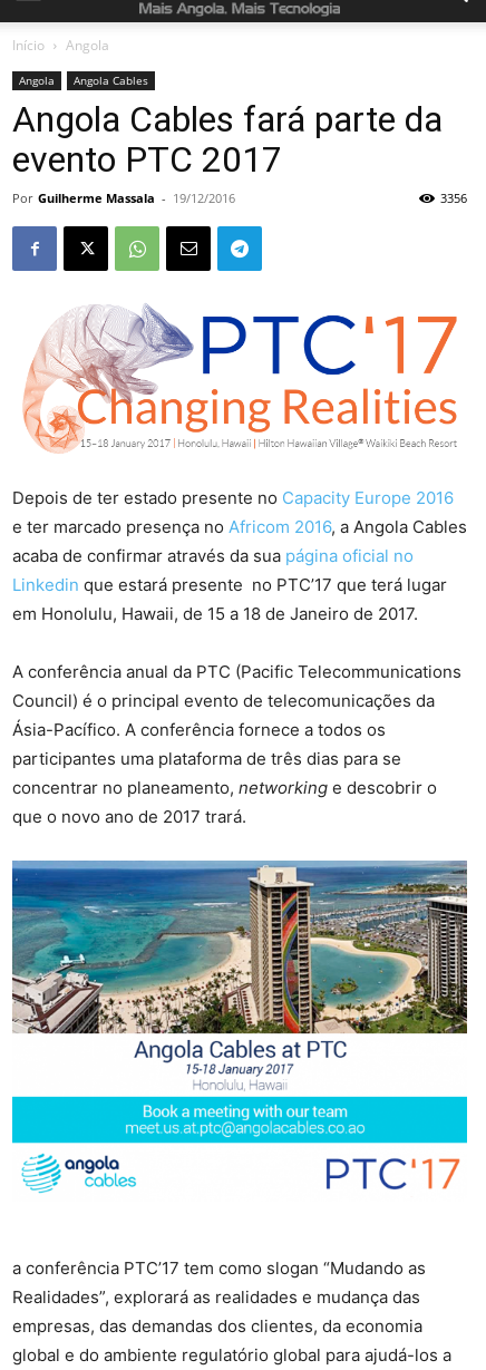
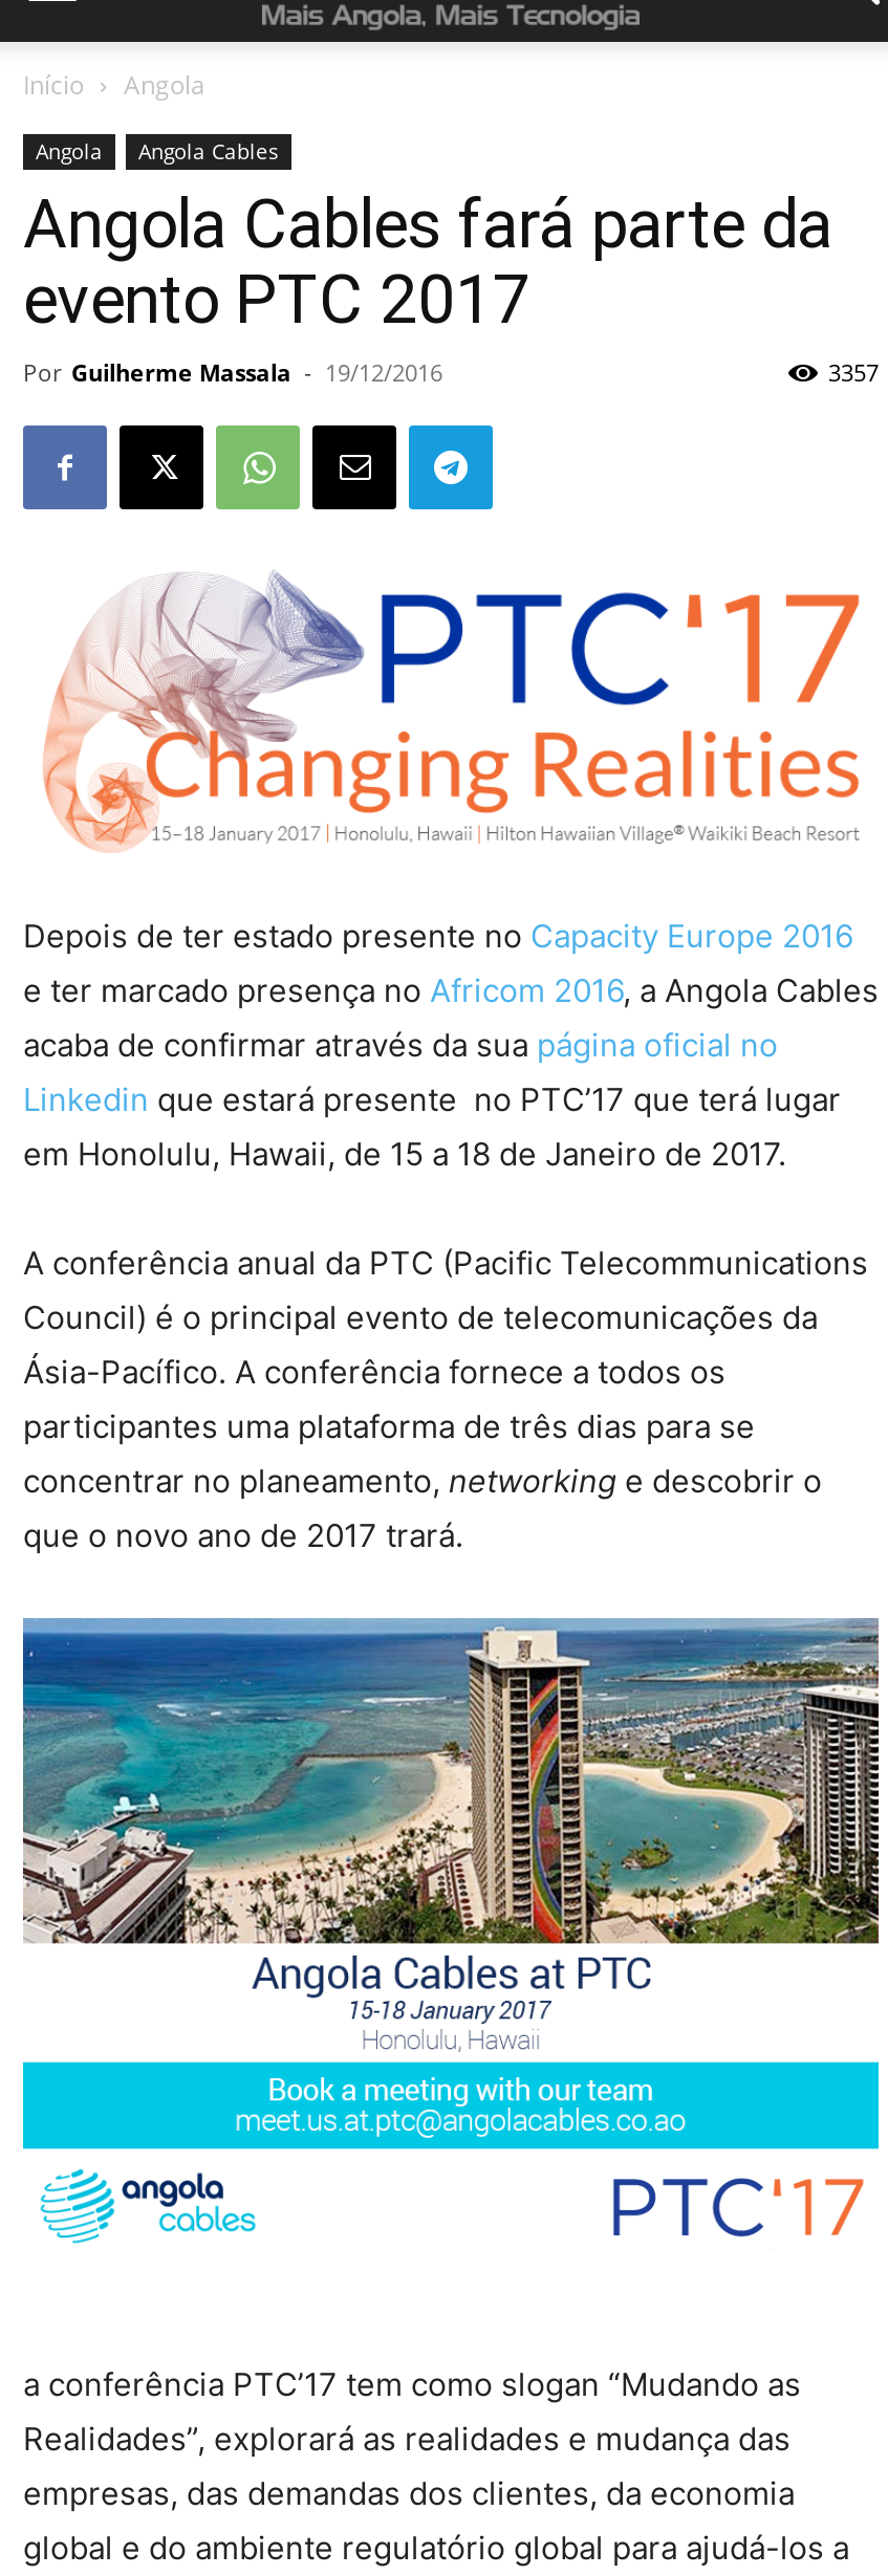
[440,190,467,206] 3356 -> [828,356,879,388] 3357

